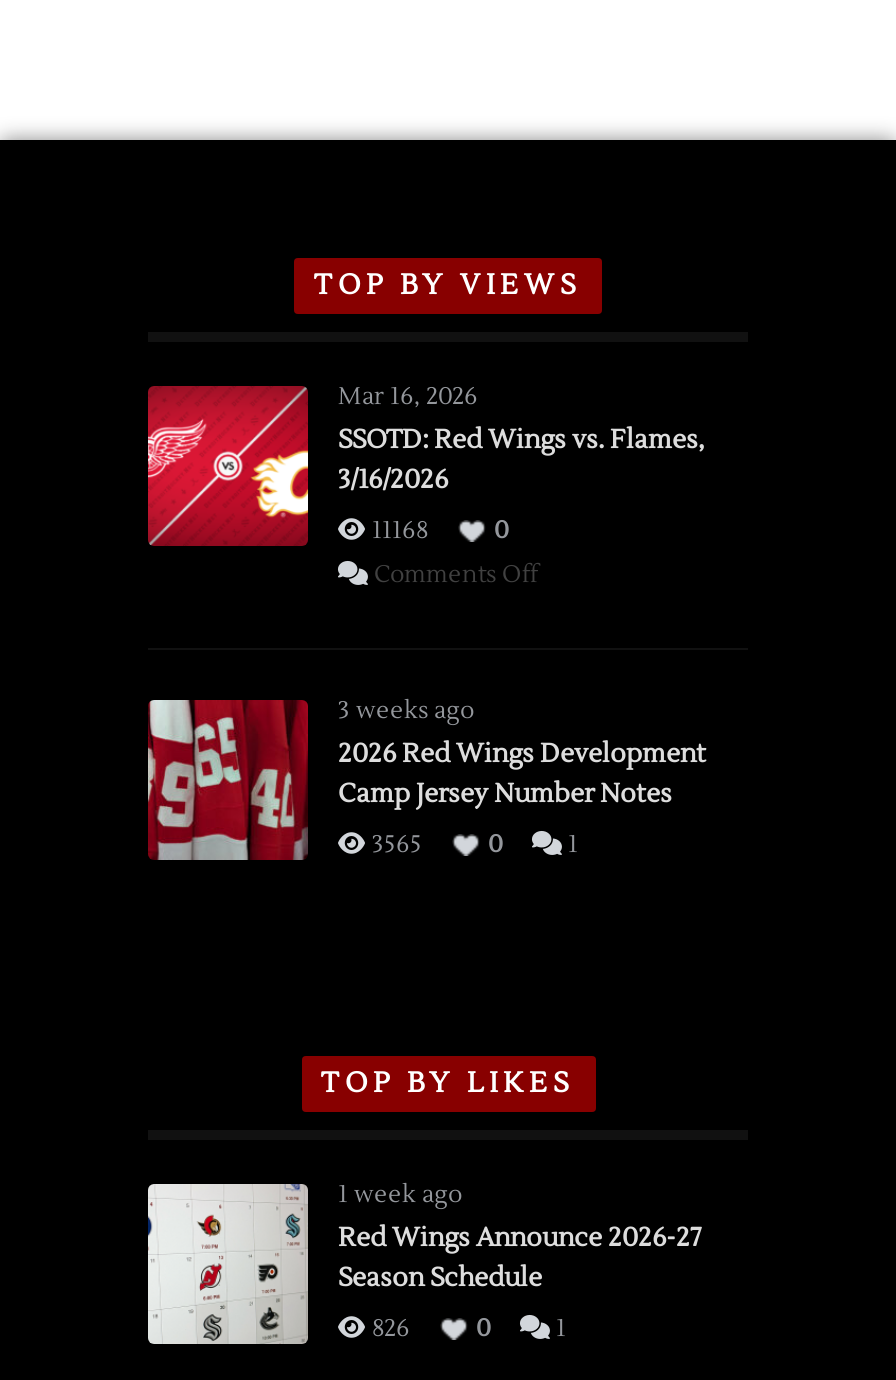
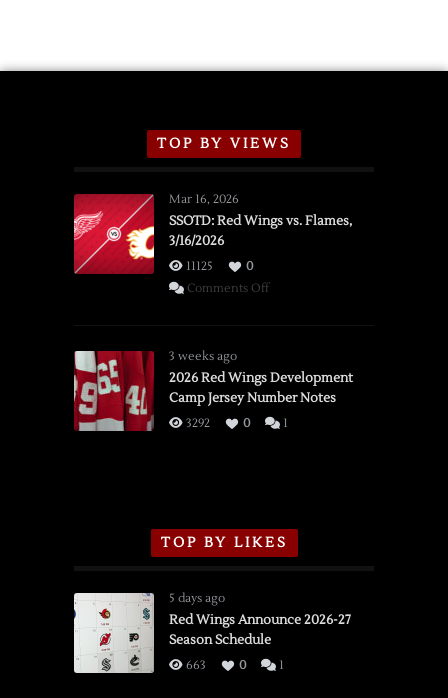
[366,516,428,546] 11168 -> [183,259,213,274] 11125
[366,830,422,860] 3565 -> [183,416,210,431] 3292
[338,1180,462,1210] 1 week ago -> [169,591,225,606] 5 days ago
[366,1314,410,1344] 826 -> [183,658,206,673] 663

